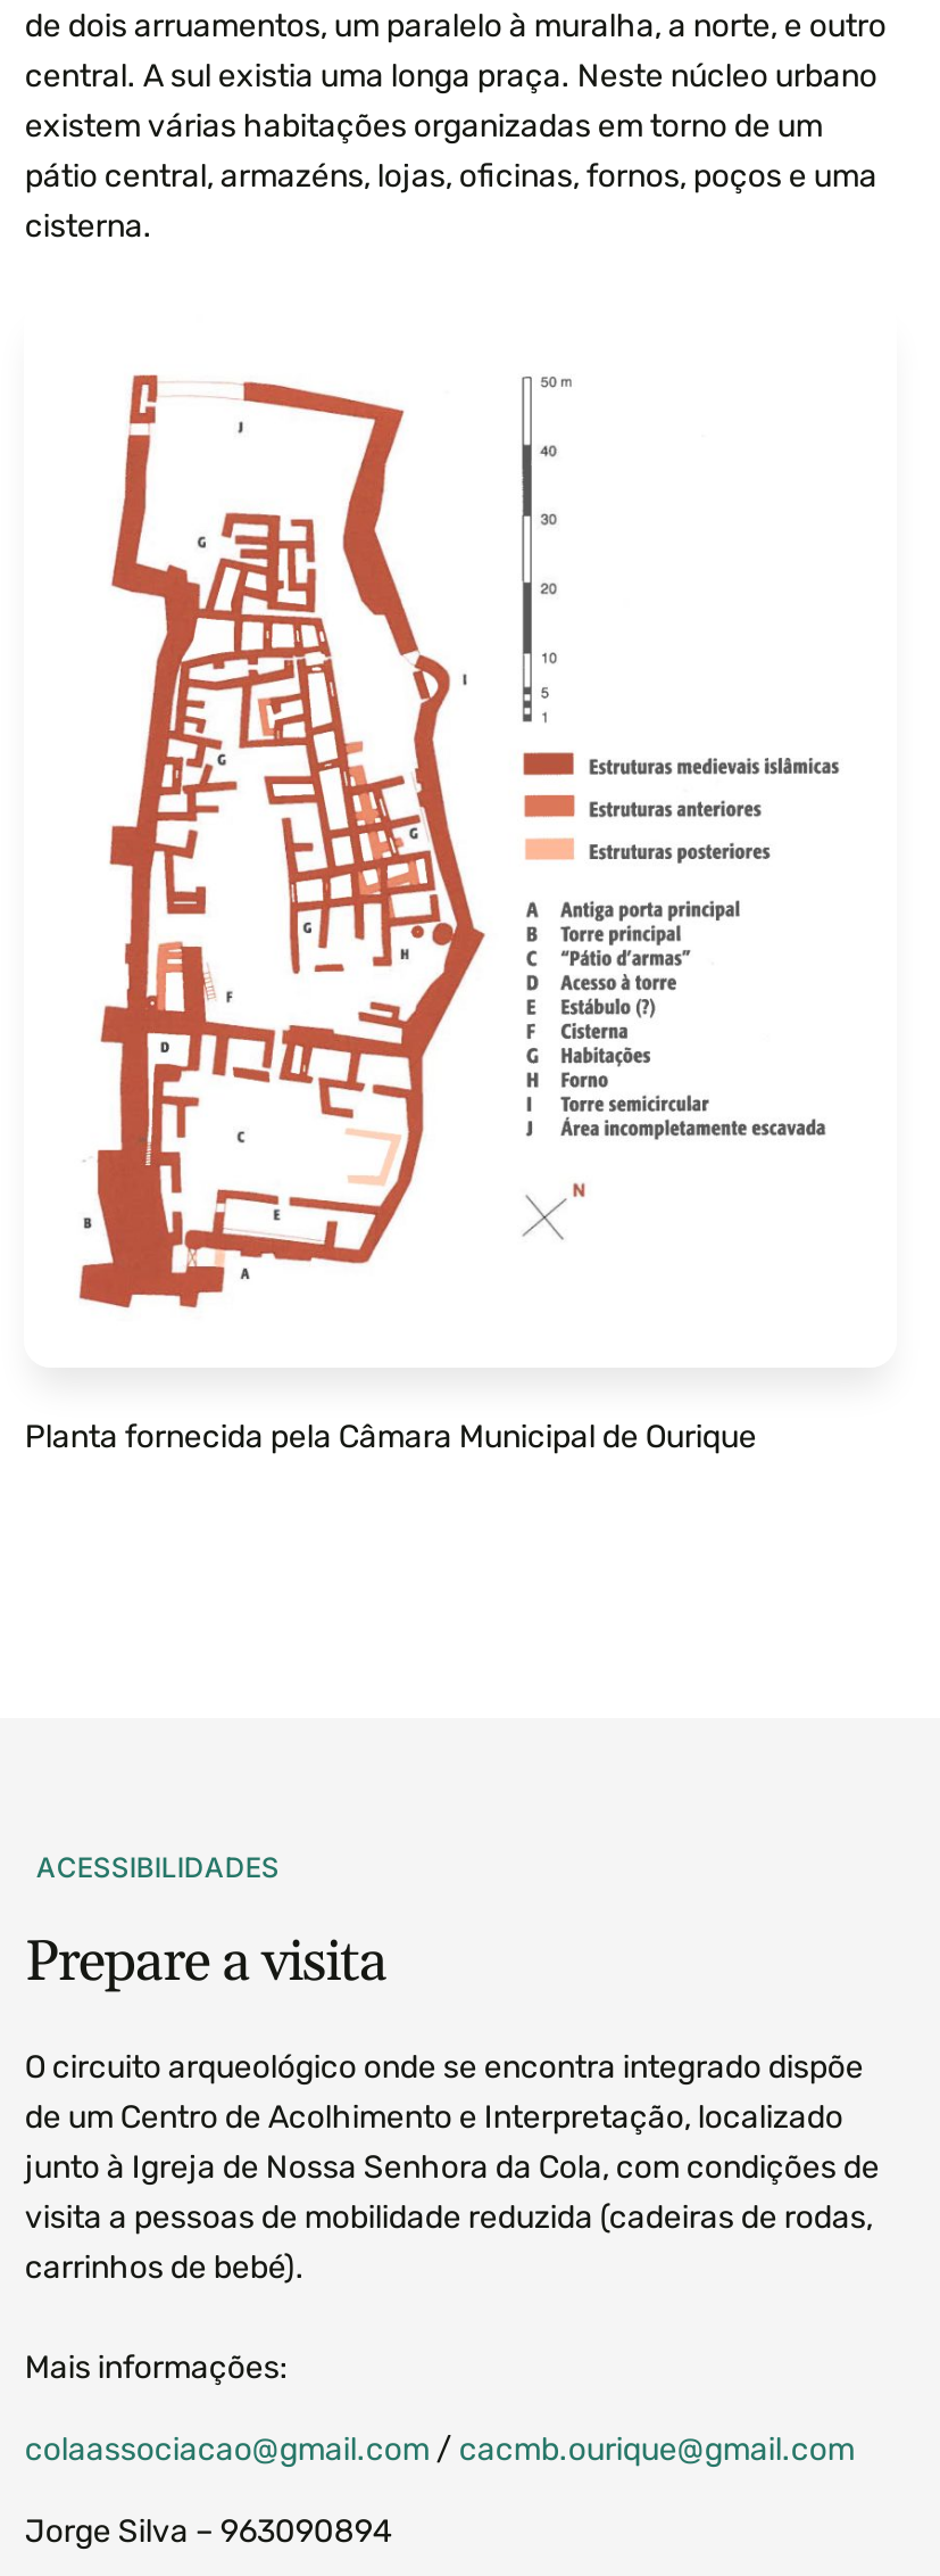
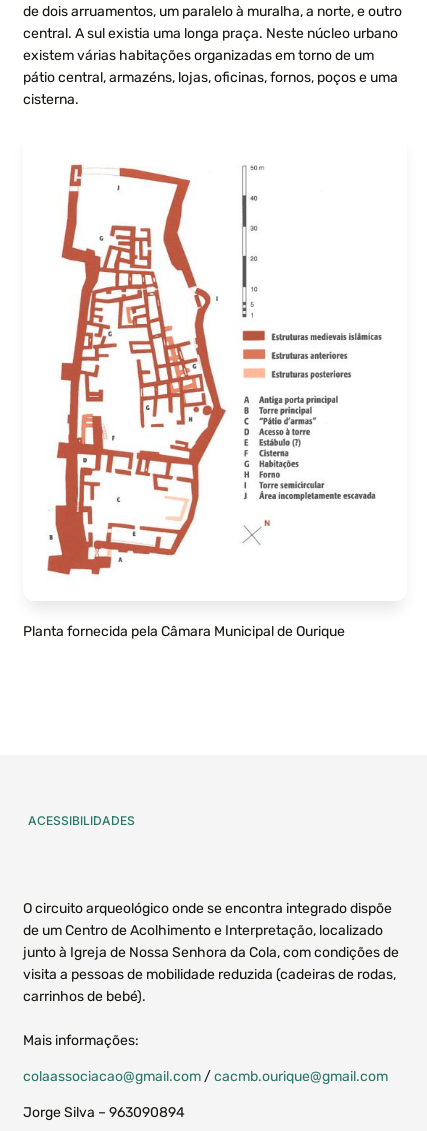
[25,1927,387,2000] Prepare a visita -> none

